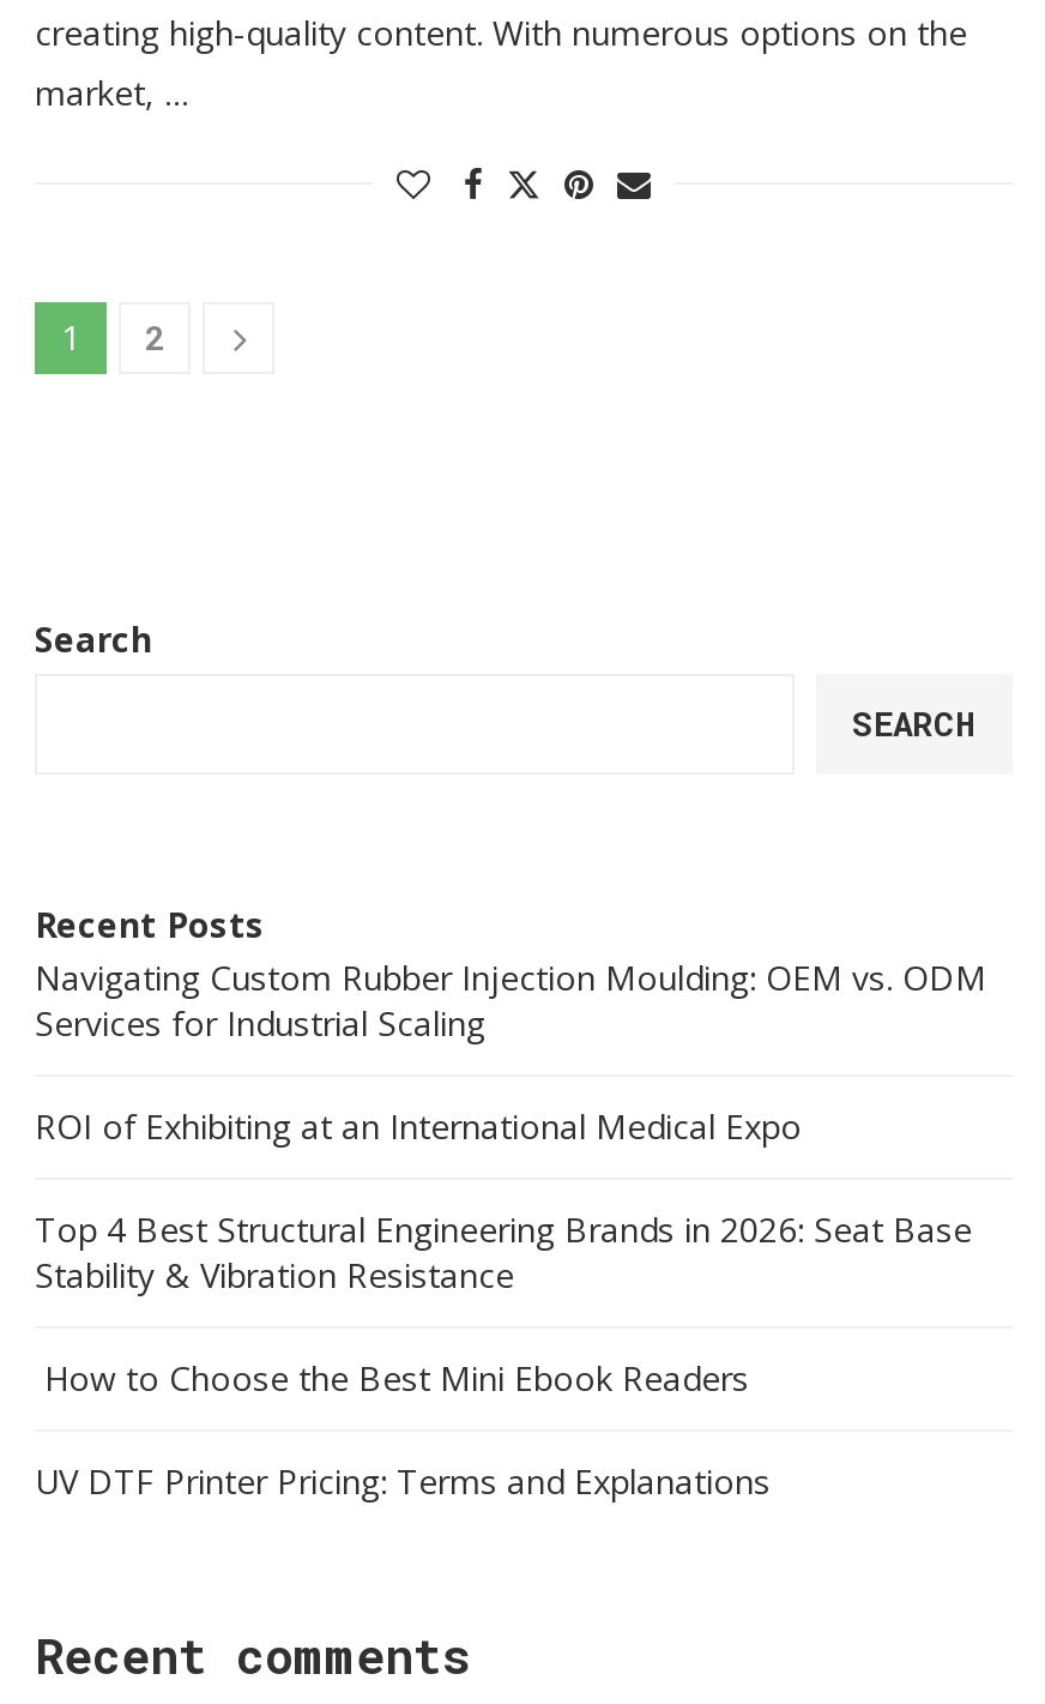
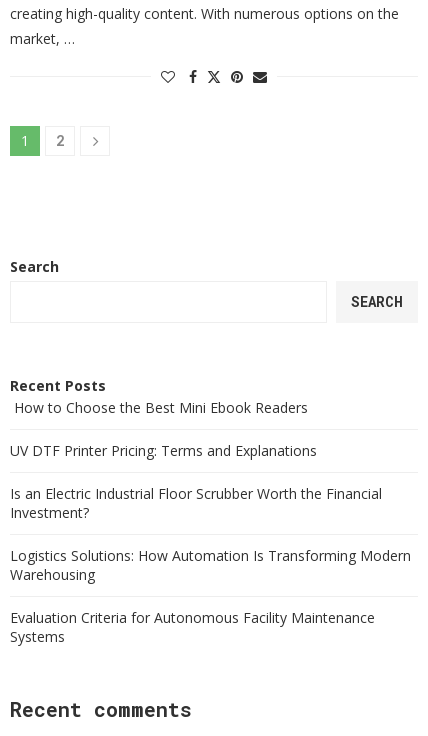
[35,955,986,1297] Navigating Custom Rubber Injection Moulding: OEM vs. ODM | Services for Industrial Scaling | ROI of Exhibiting at an International Medical Expo | Top 4 Best Structural Engineering Brands in 2026: Seat Base | Stability & Vibration Resistance -> none
moved [35,1355,771,1504] -> [10,398,317,460]: How to Choose the Best Mini Ebook Readers | UV DTF Printer Pricing: Terms and Explanations
none -> [10,484,411,646] Is an Electric Industrial Floor Scrubber Worth the Financial | Investment? | Logistics Solutions: How Automation Is Transforming Modern | Warehousing | Evaluation Criteria for Autonomous Facility Maintenance | Systems

